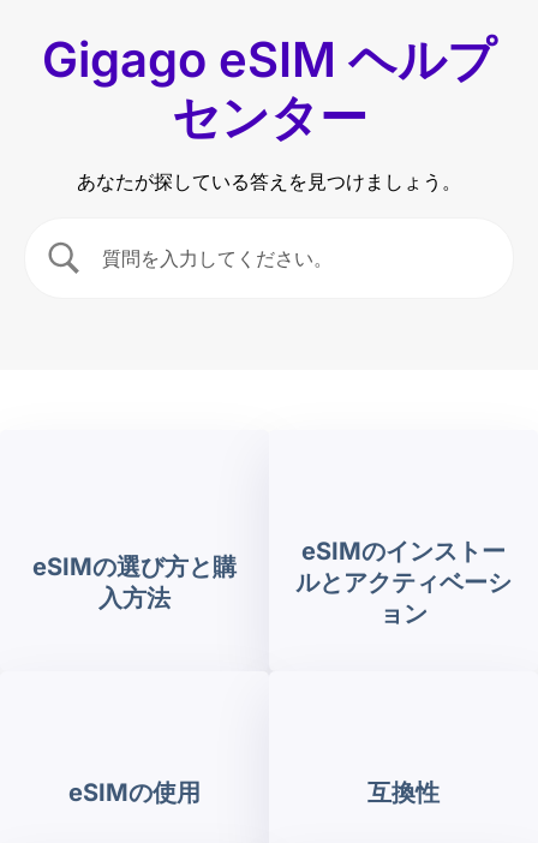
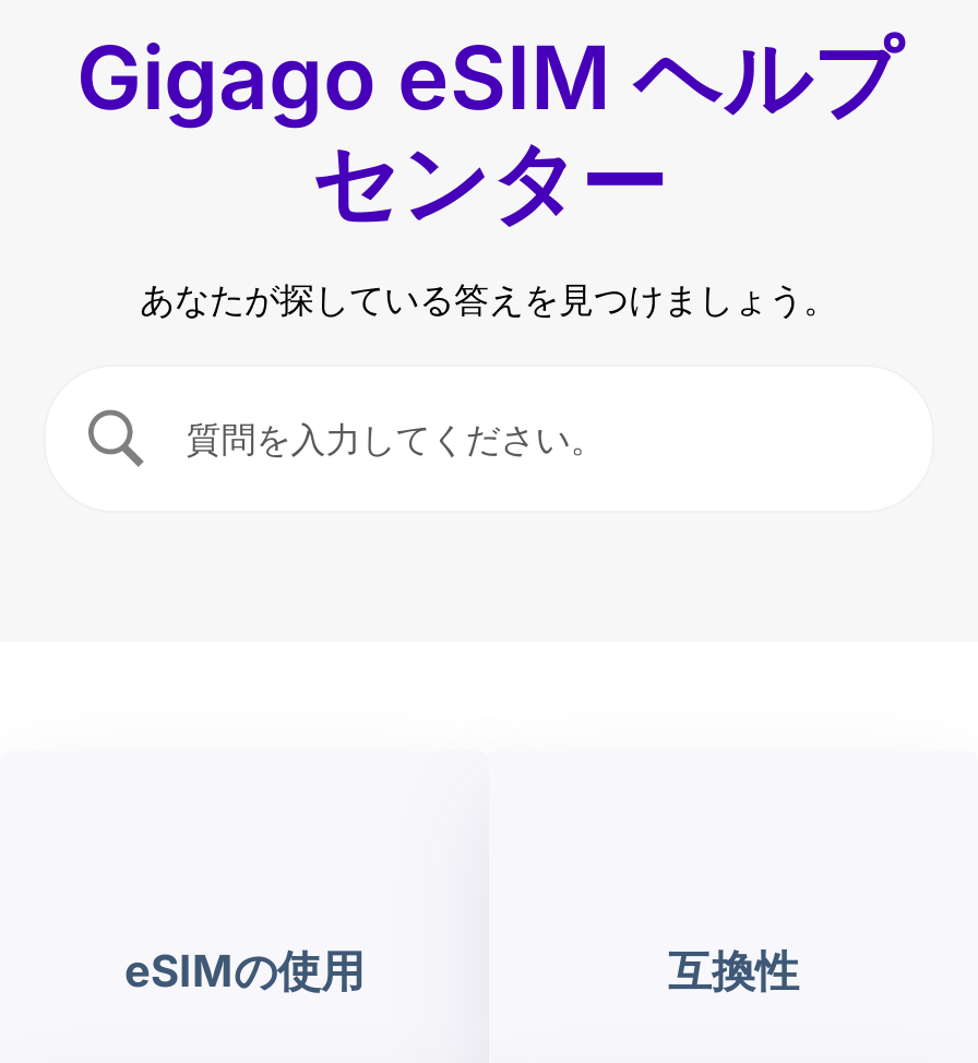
[295,537,512,628] eSIMのインストー | ルとアクティベーシ | ョン -> none
[32,553,237,613] eSIMの選び方と購 | 入方法 -> none

